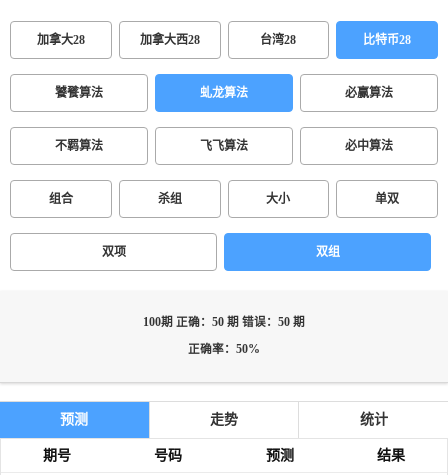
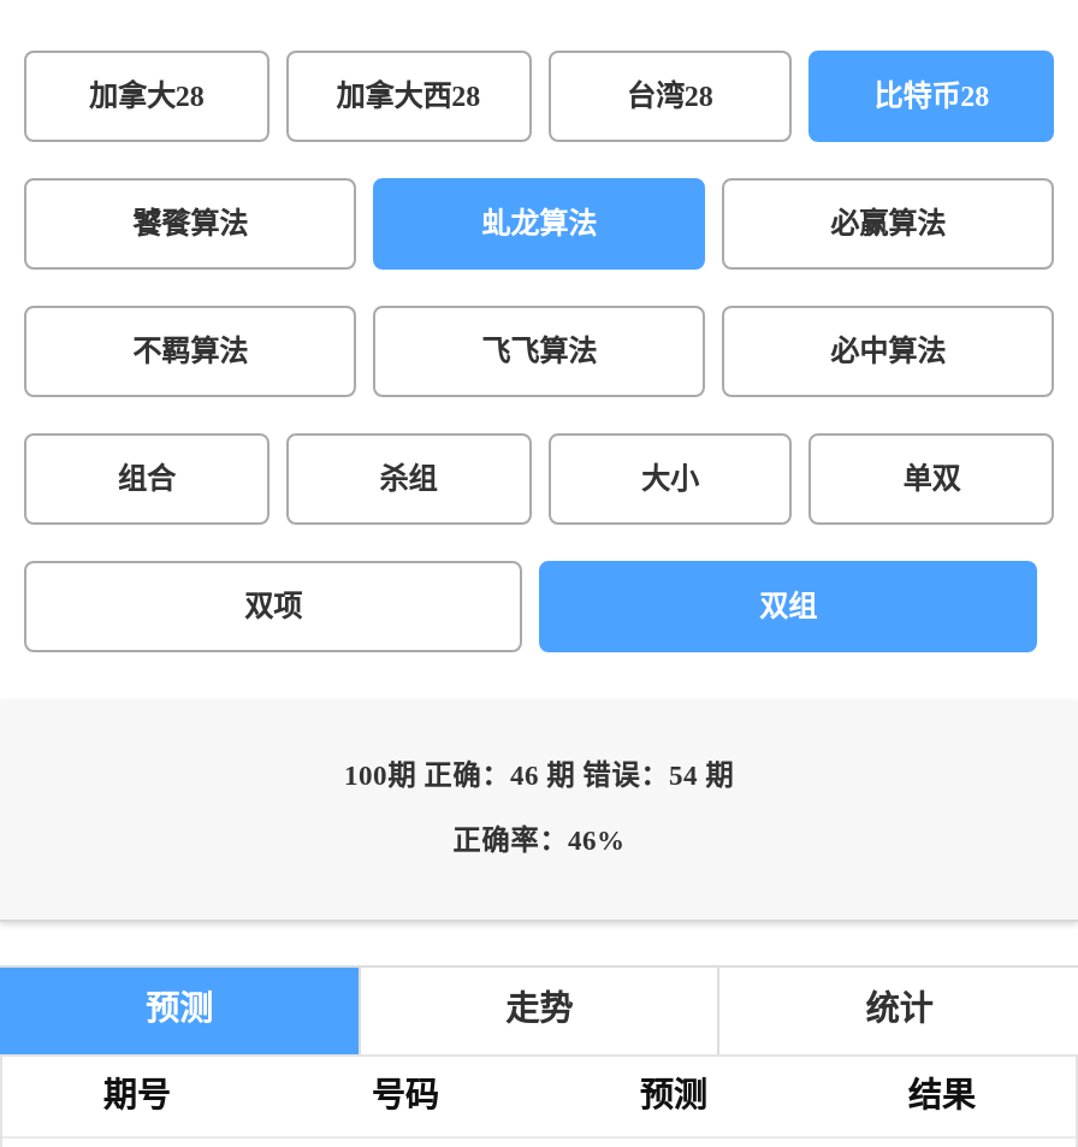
[143,316,305,329] 100期 正确：50 期 错误：50 期 -> [344,761,734,792] 100期 正确：46 期 错误：54 期
[188,343,260,356] 正确率：50% -> [452,826,626,857] 正确率：46%

